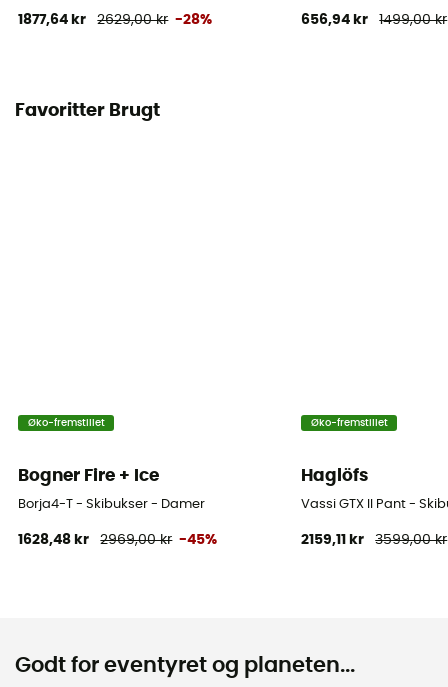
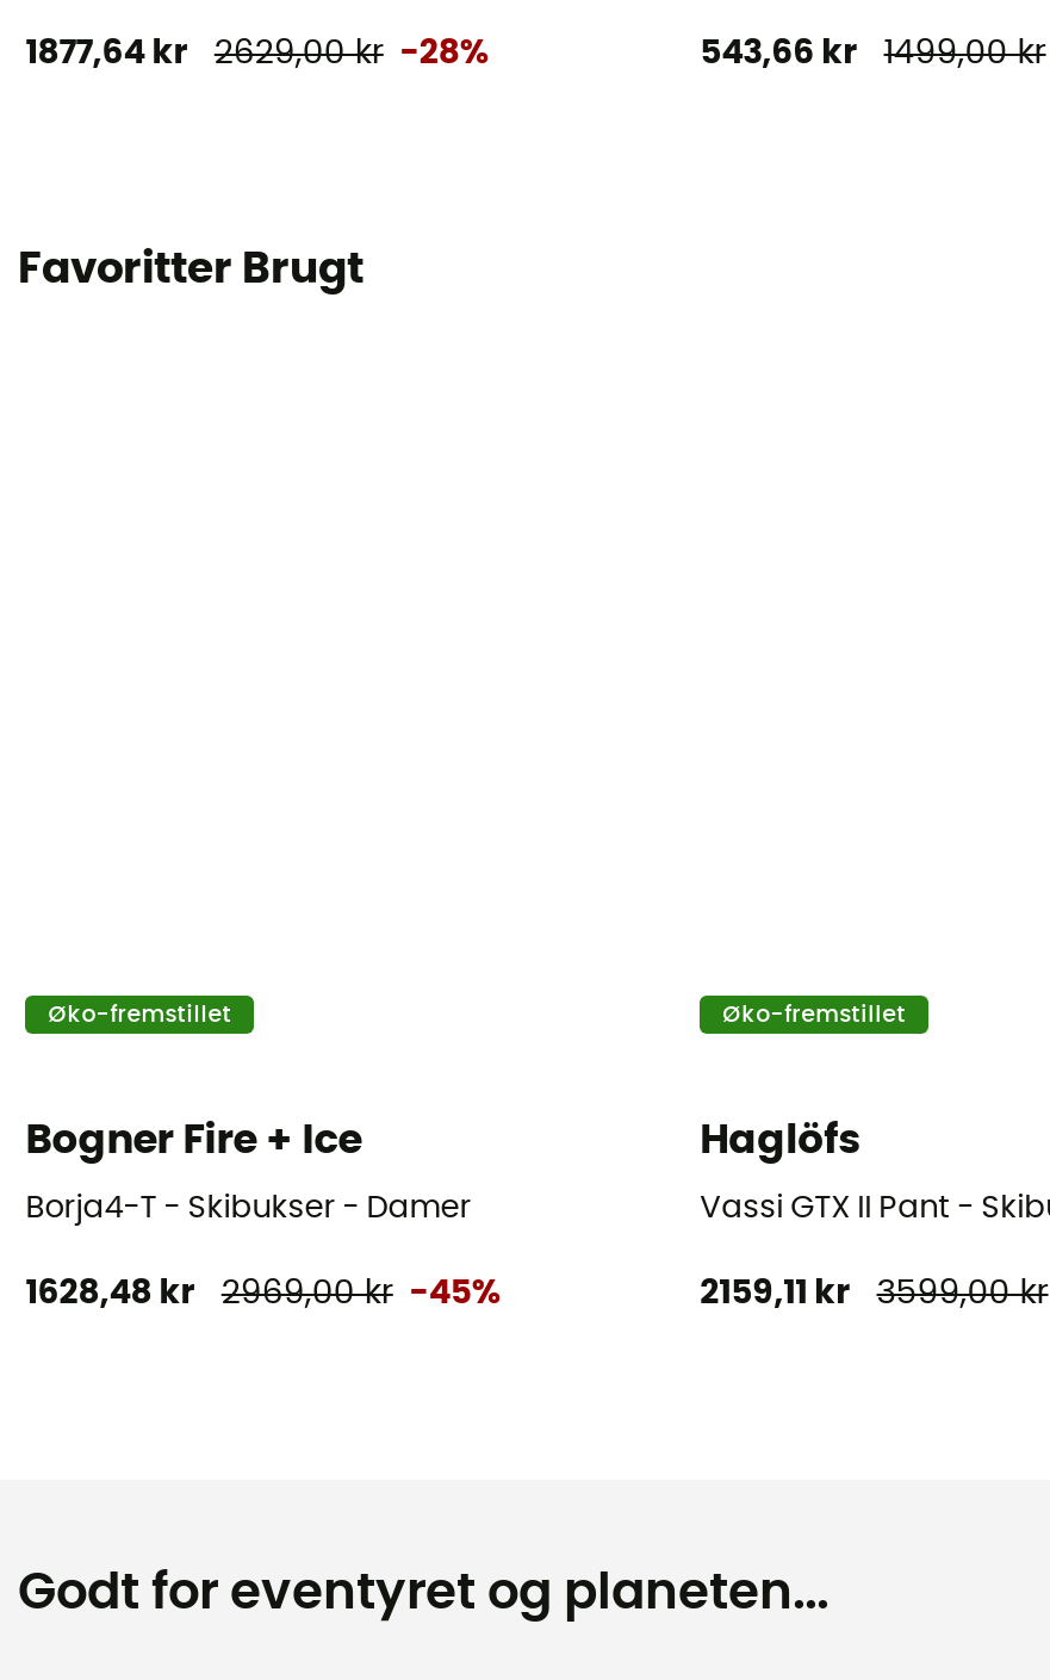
[301,13,368,27] 656,94 kr -> [700,37,857,70] 543,66 kr

